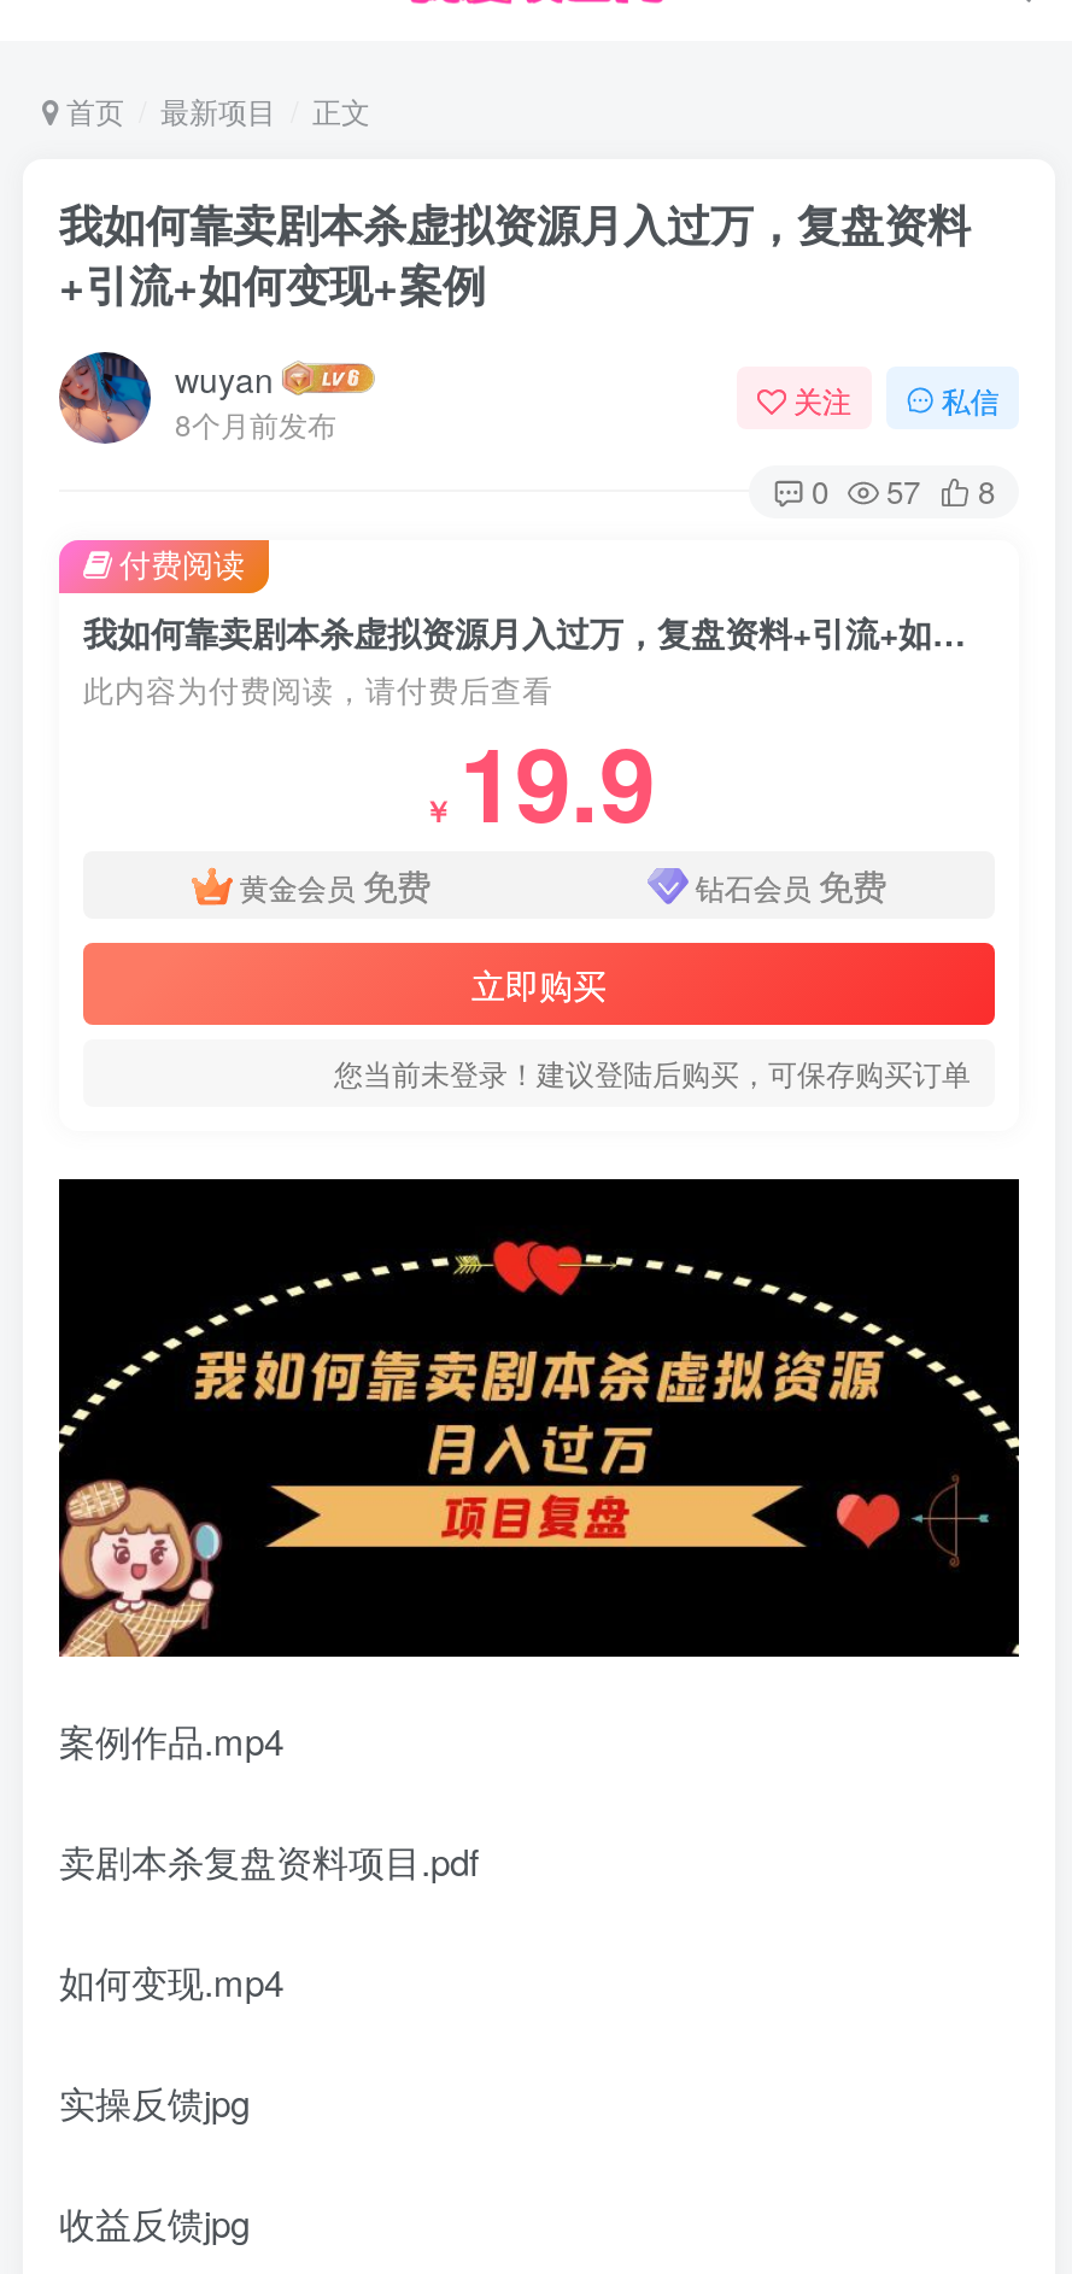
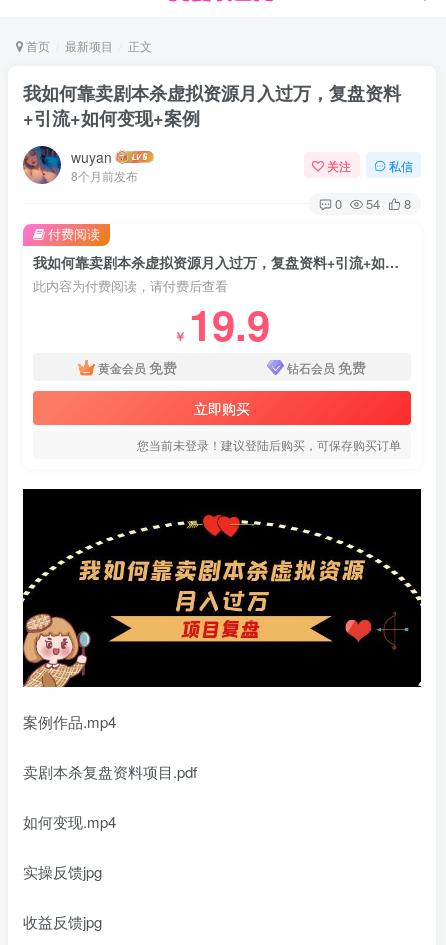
[812,468,995,514] 0 57 8 -> [335,194,411,213] 0 54 8

